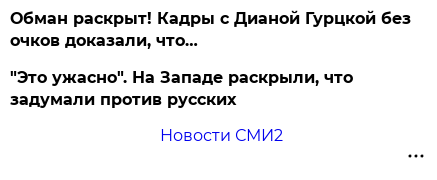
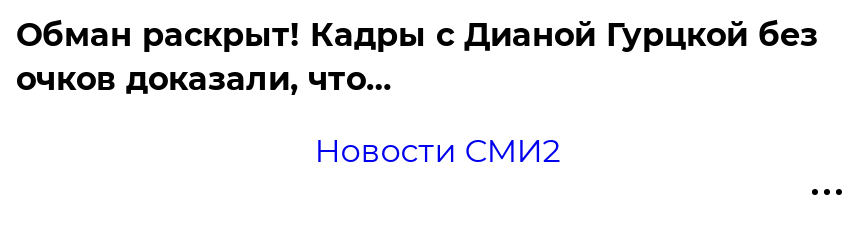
[10,68,353,109] "Это ужасно". На Западе раскрыли, что | задумали против русских -> none

